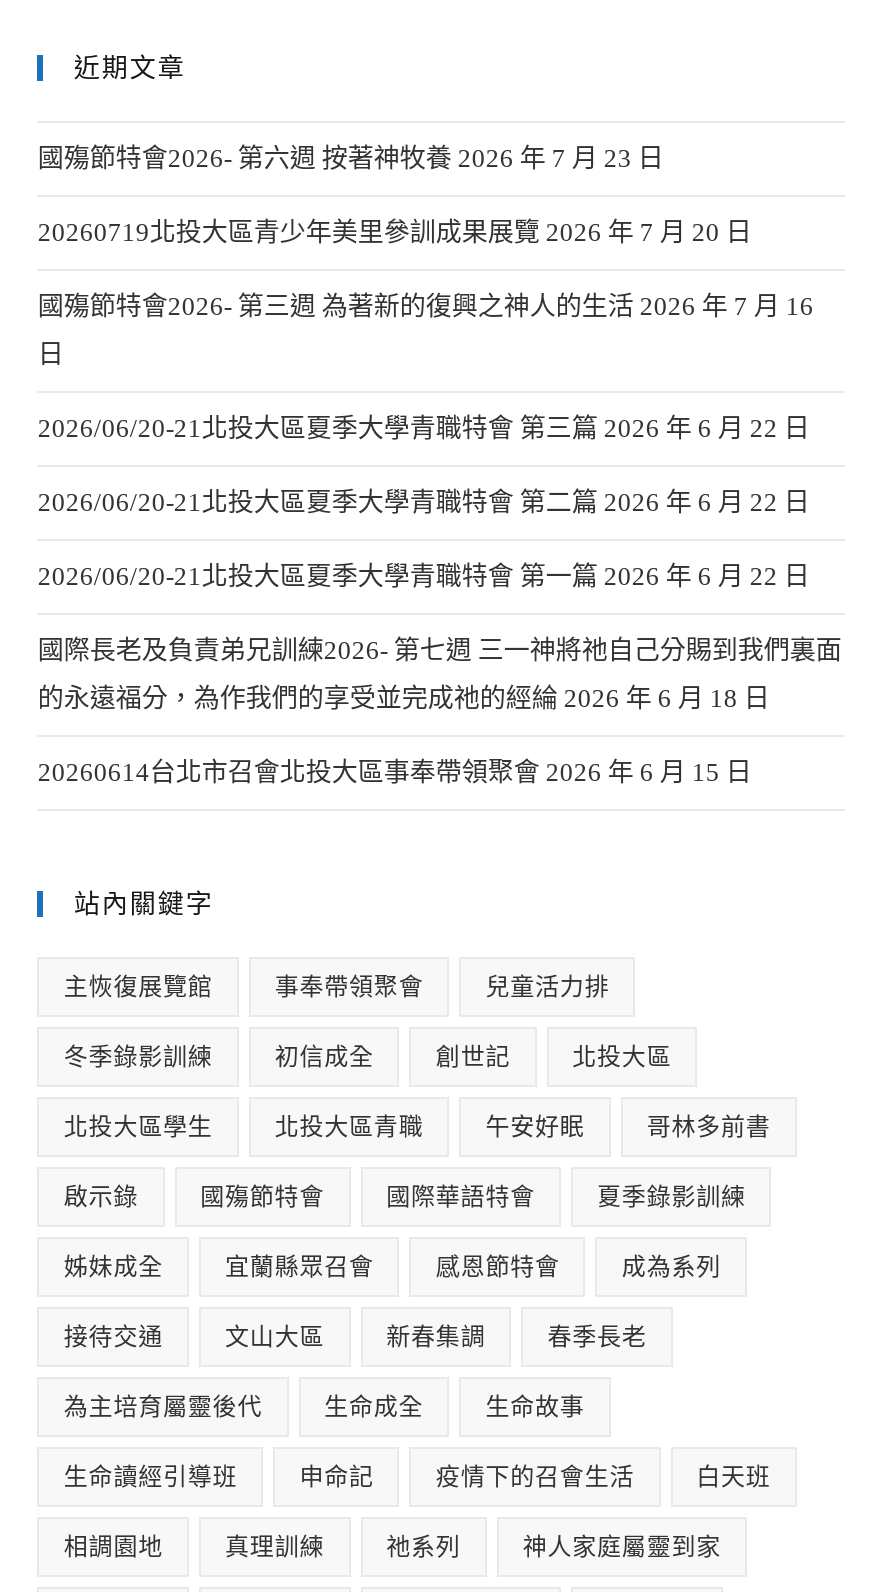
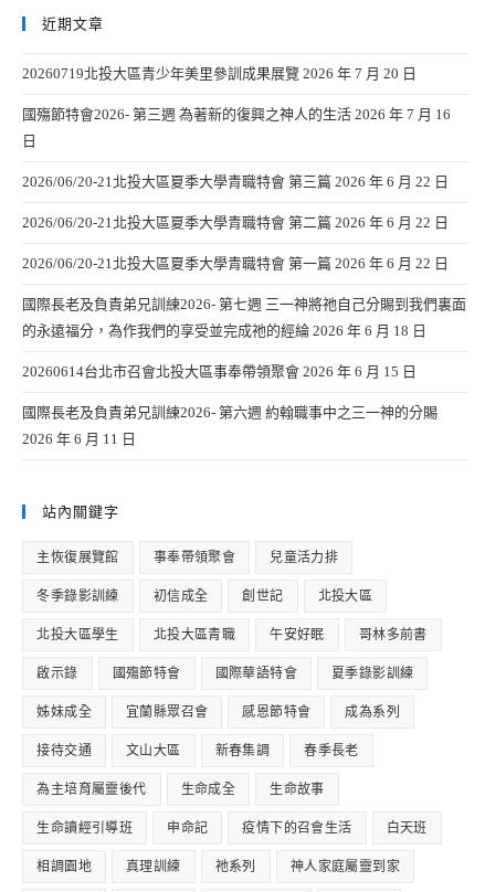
[38,143,664,173] 國殤節特會2026- 第六週 按著神牧養 2026 年 7 月 23 日 -> none
moved [38,217,842,787] -> [23,65,467,380]: 20260719北投大區青少年美里參訓成果展覽 2026 年 7 月 20 日 | 國殤節特會2026- 第三週 為著新的復興之神人的生活 2026 年 7 月 16 | 日 | ... | 的永遠福分，為作我們的享受並完成祂的經綸 2026 年 6 月 18 日 | 20260614台北市召會北投大區事奉帶領聚會 2026 年 6 月 15 日
none -> [23,404,438,447] 國際長老及負責弟兄訓練2026- 第六週 約翰職事中之三一神的分賜 | 2026 年 6 月 11 日

